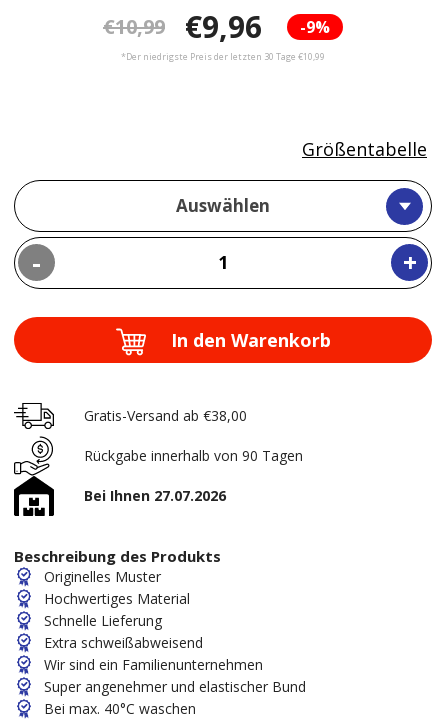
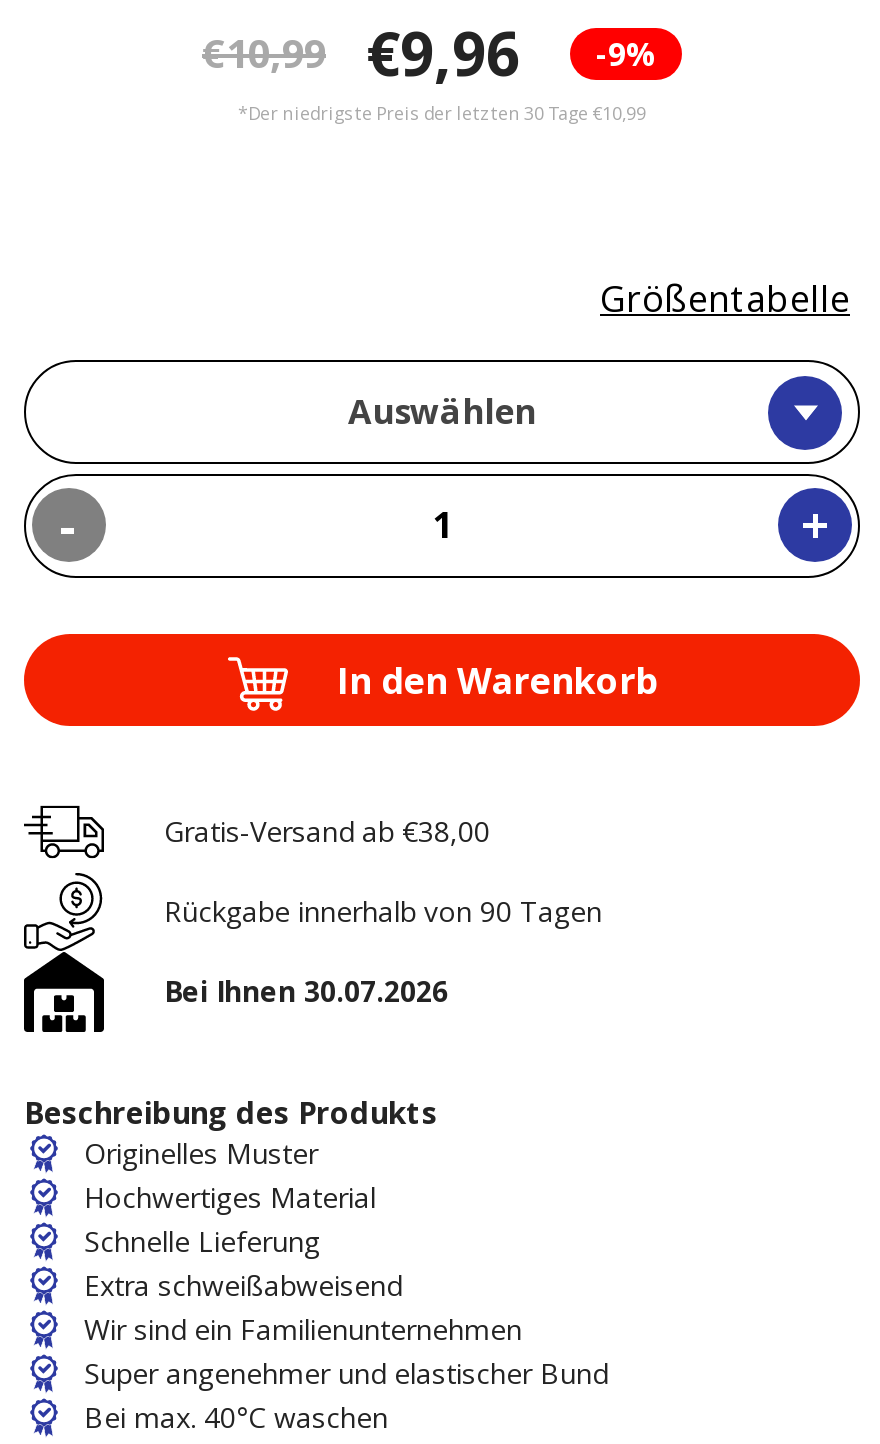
[84,486,226,505] Bei Ihnen 27.07.2026 -> [164,972,448,1010] Bei Ihnen 30.07.2026

